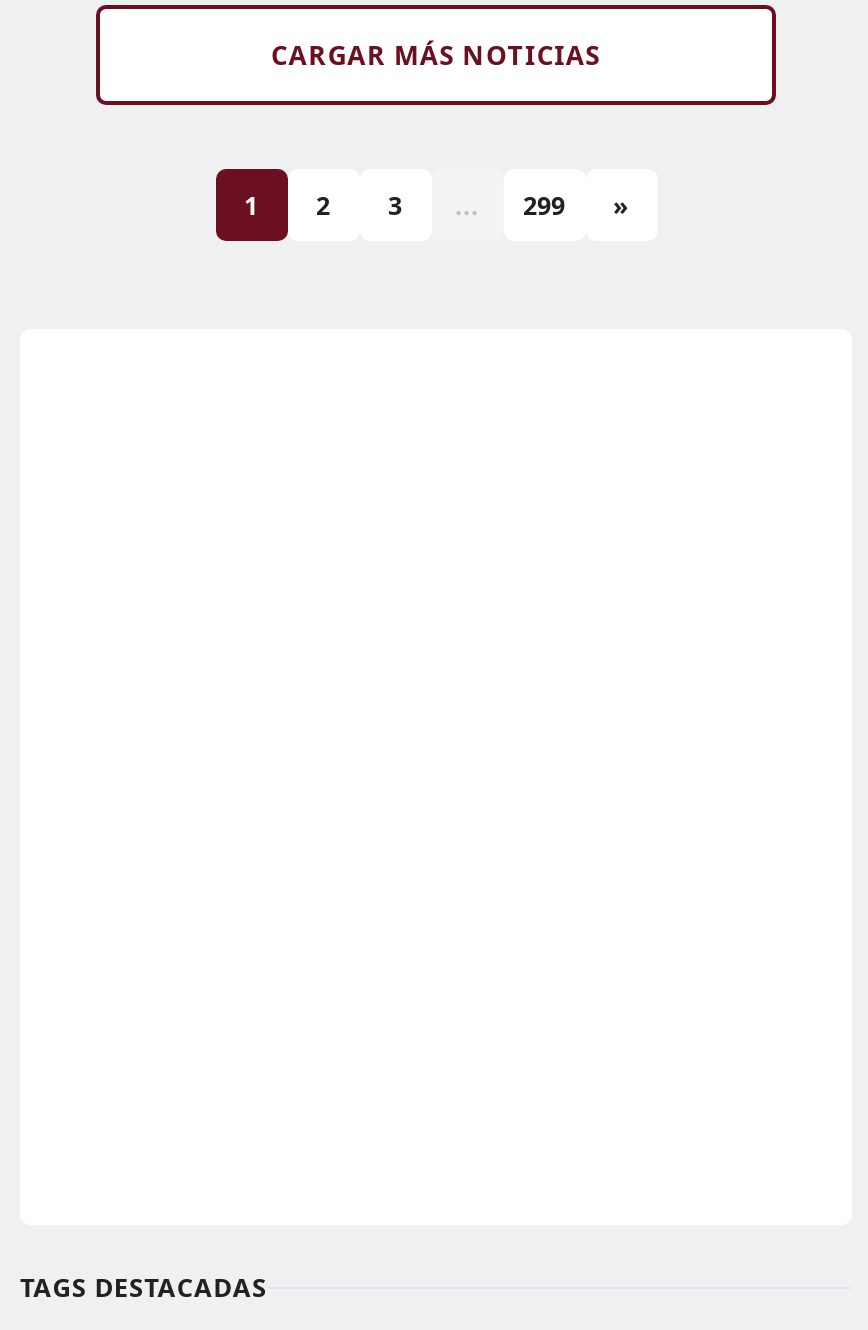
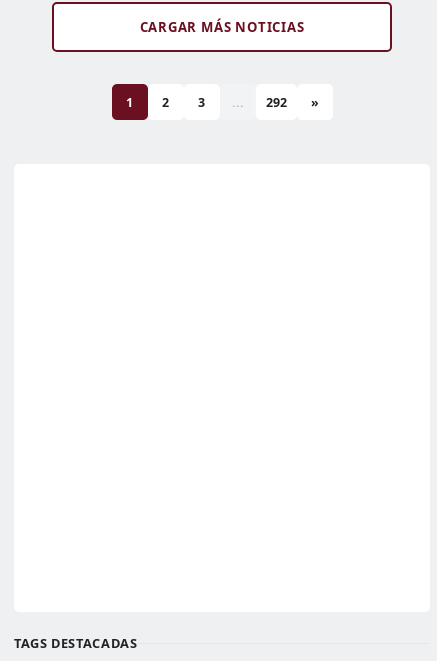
[523,188,565,222] 299 -> [265,93,286,110] 292

